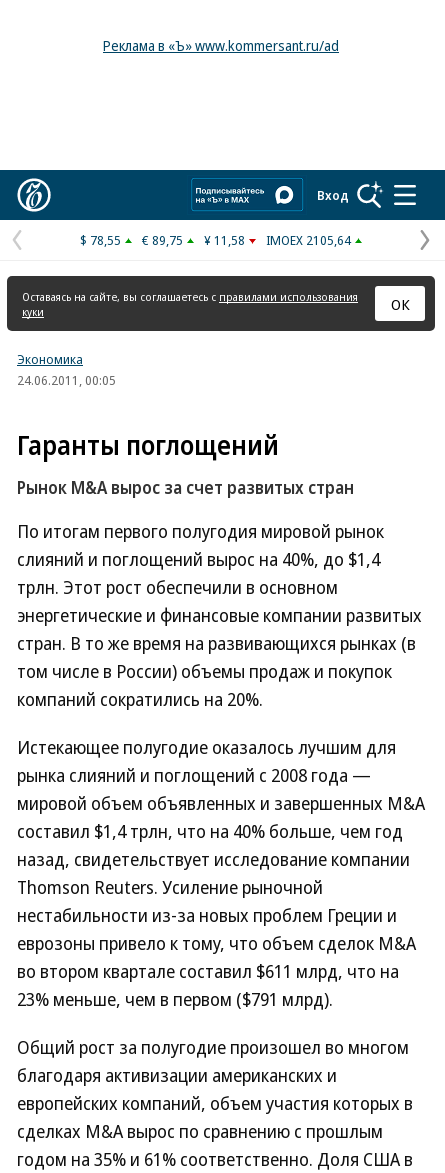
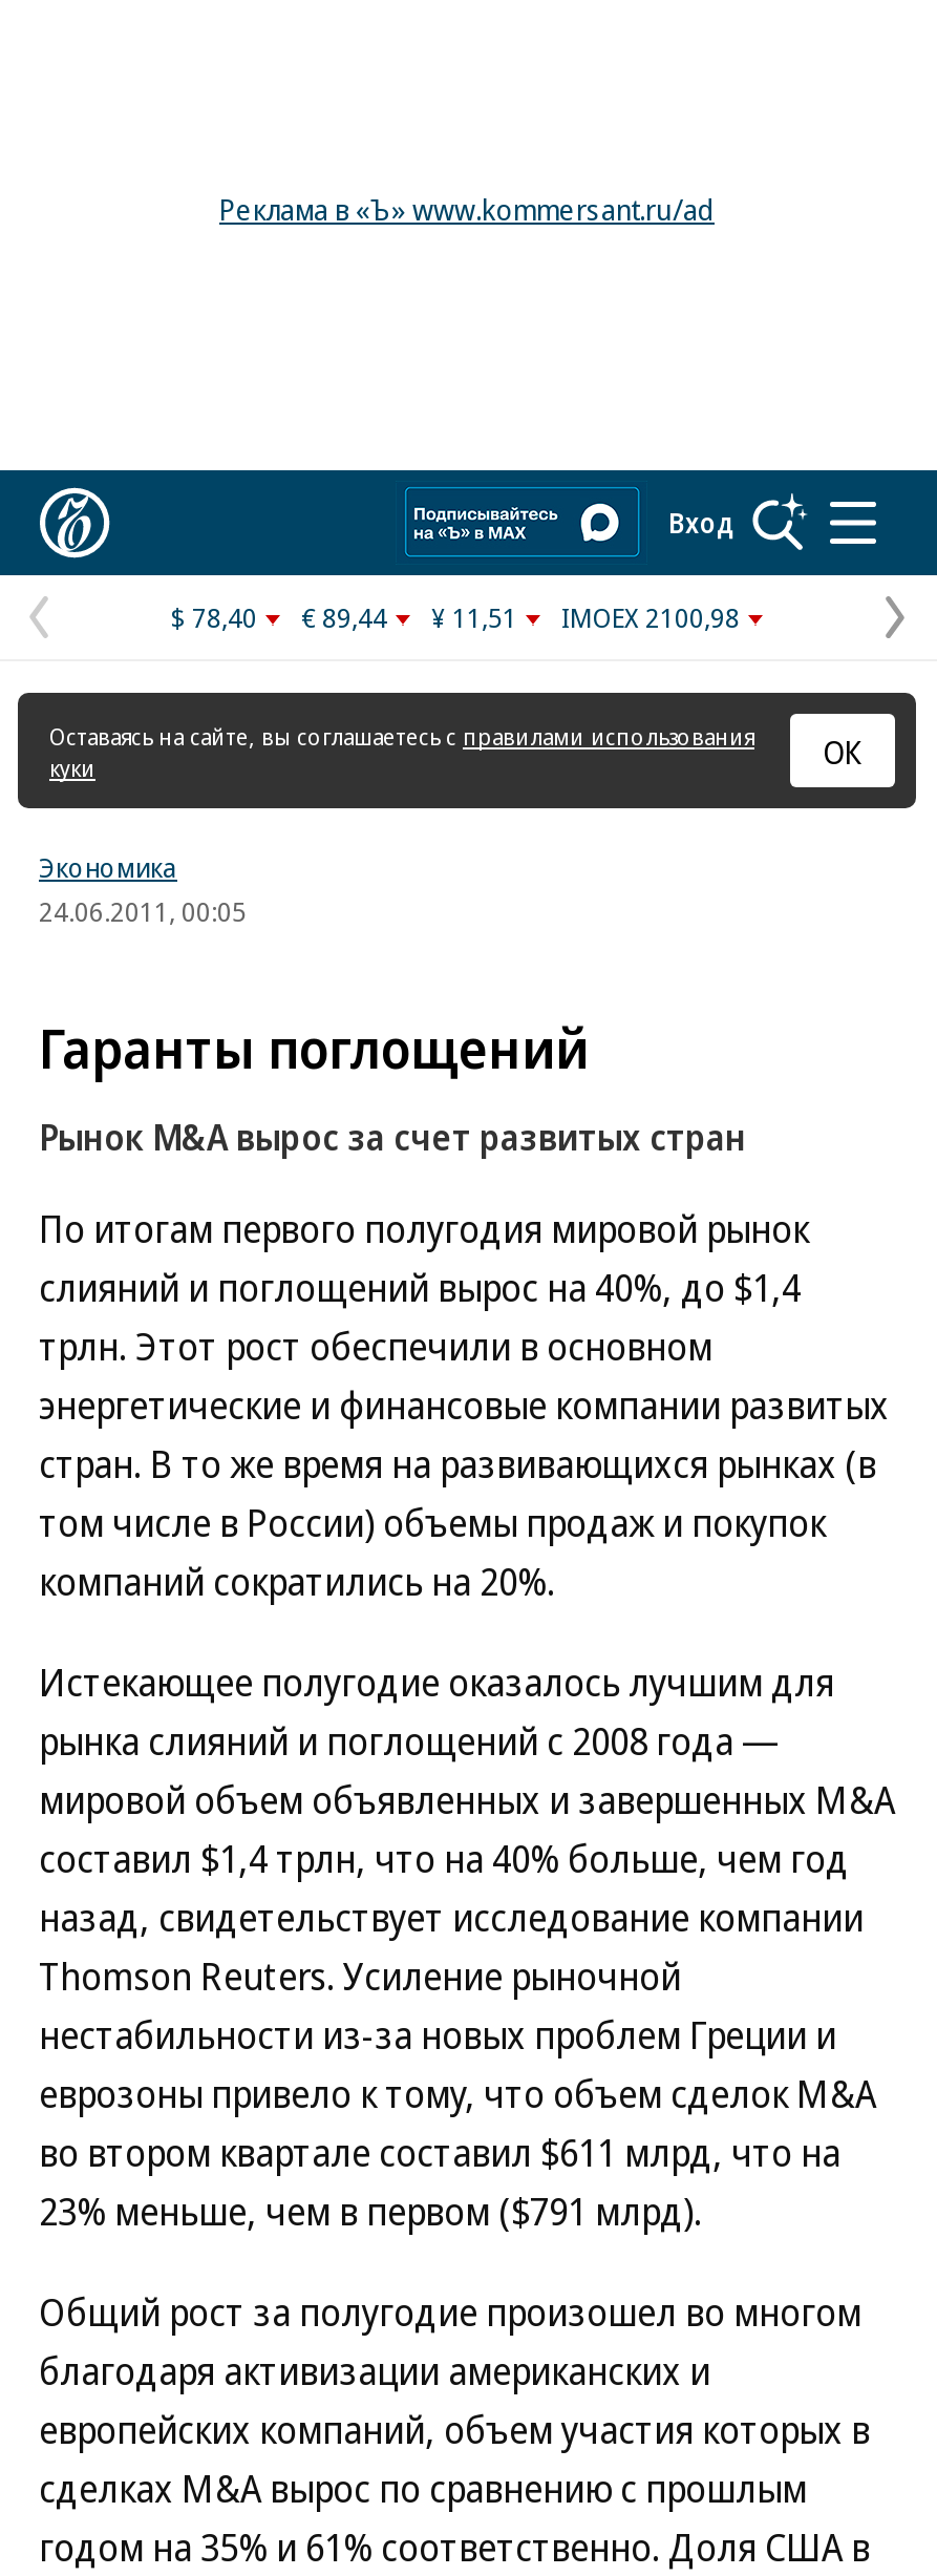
[80,231,121,249] $ 78,55 -> [171,598,257,636] $ 78,40
[142,231,183,249] € 89,75 -> [301,598,387,636] € 89,44
[204,231,245,249] ¥ 11,58 -> [431,598,517,636] ¥ 11,51
[266,231,351,249] IMOEX 2105,64 -> [561,598,740,636] IMOEX 2100,98

